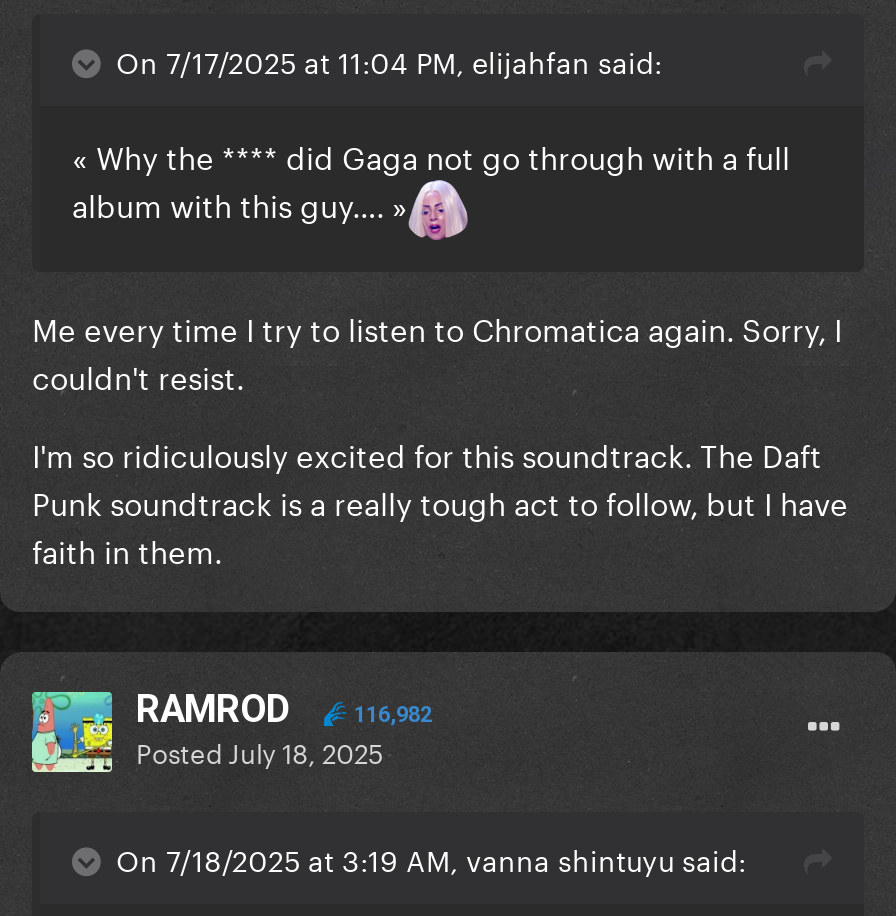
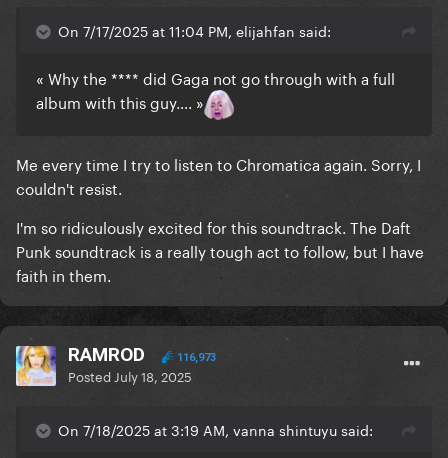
[30,687,432,772] [image] | RAMROD 116,982 -> [15,343,216,386] [image] | RAMROD 116,973

